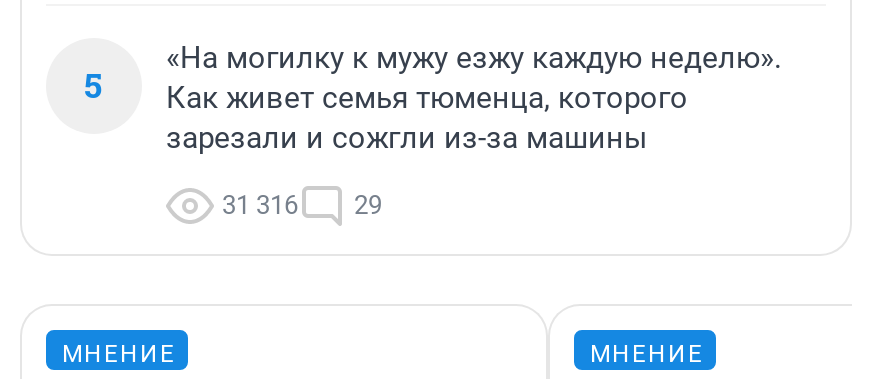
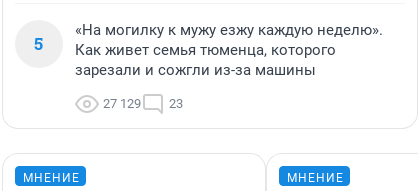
[222,190,298,220] 31 316 -> [103,96,141,111] 27 129
[354,190,382,220] 29 -> [169,96,183,111] 23

